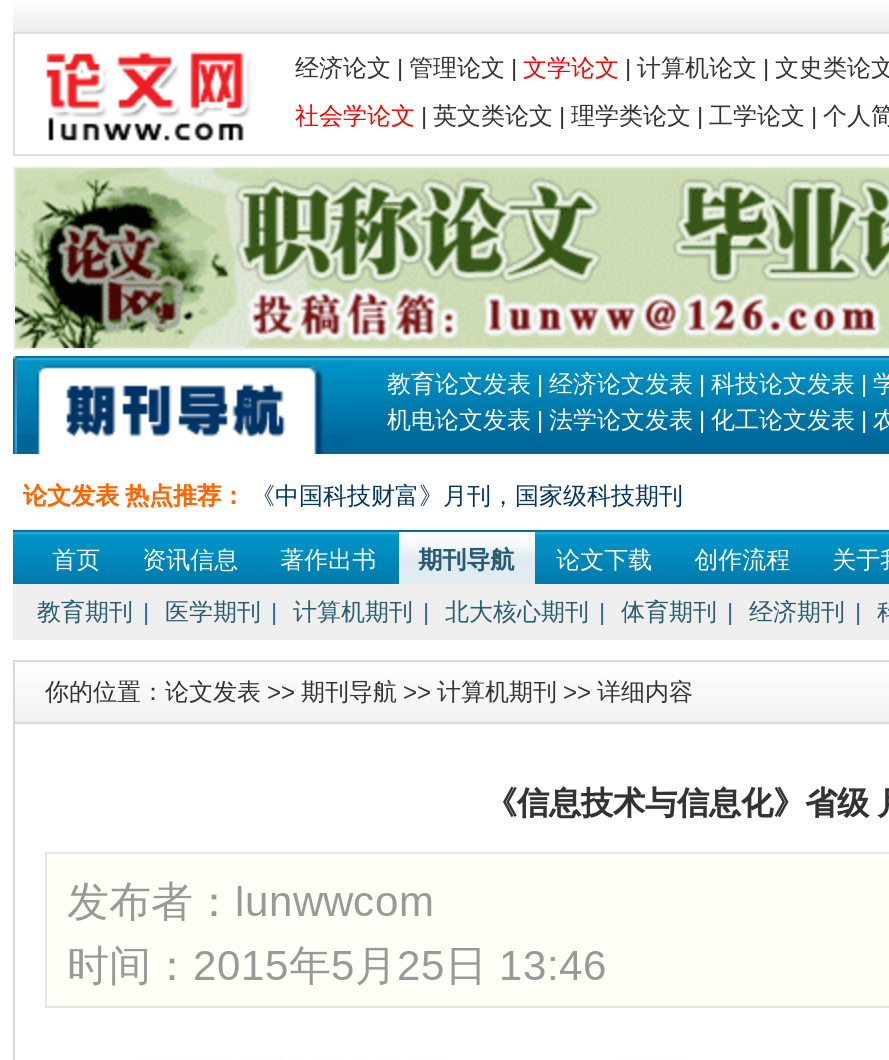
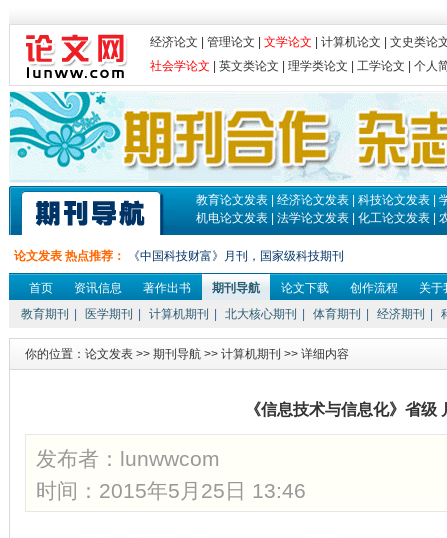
[13,168,883,350] [image] -> [9,91,444,182] [image]

